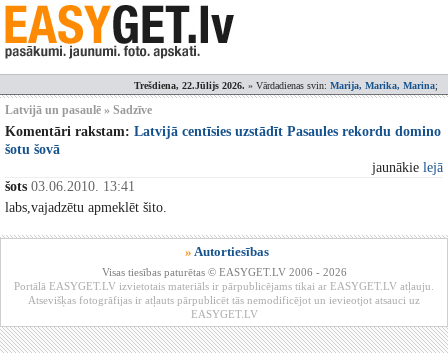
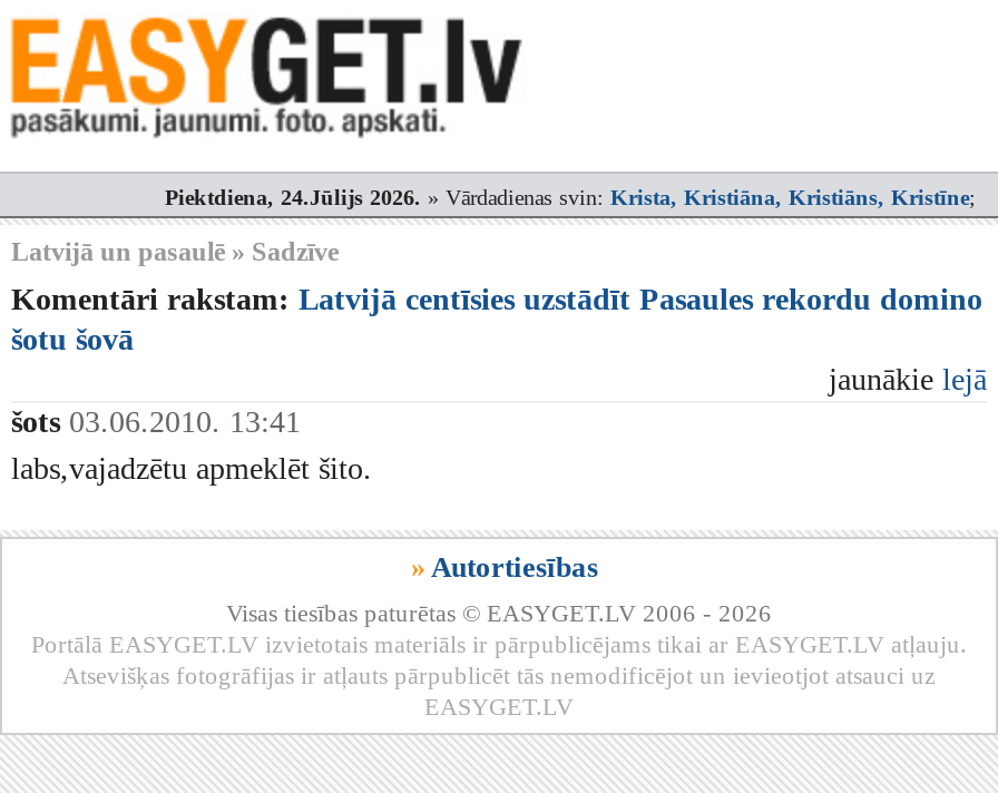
[134,80,438,91] Trešdiena, 22.Jūlijs 2026.» Vārdadienas svin: Marija, Marika, Marina; -> [165,185,976,209] Piektdiena, 24.Jūlijs 2026.» Vārdadienas svin: Krista, Kristiāna, Kristiāns, Kristīne;

